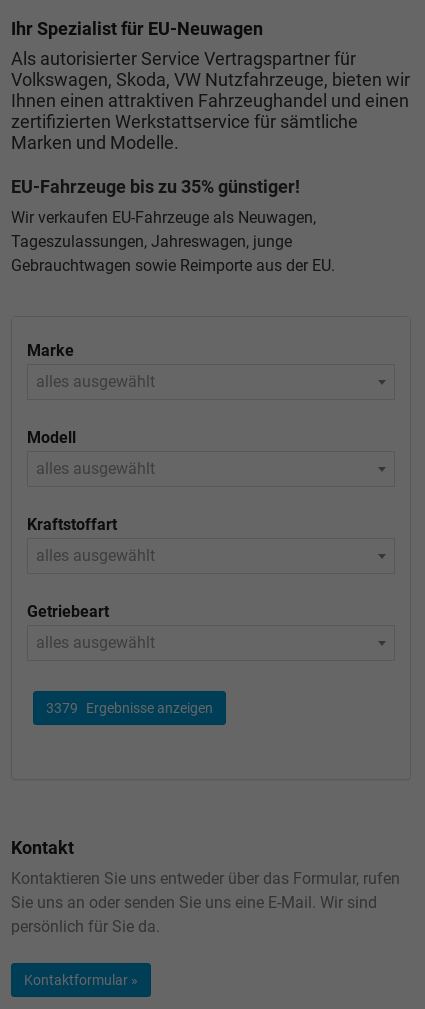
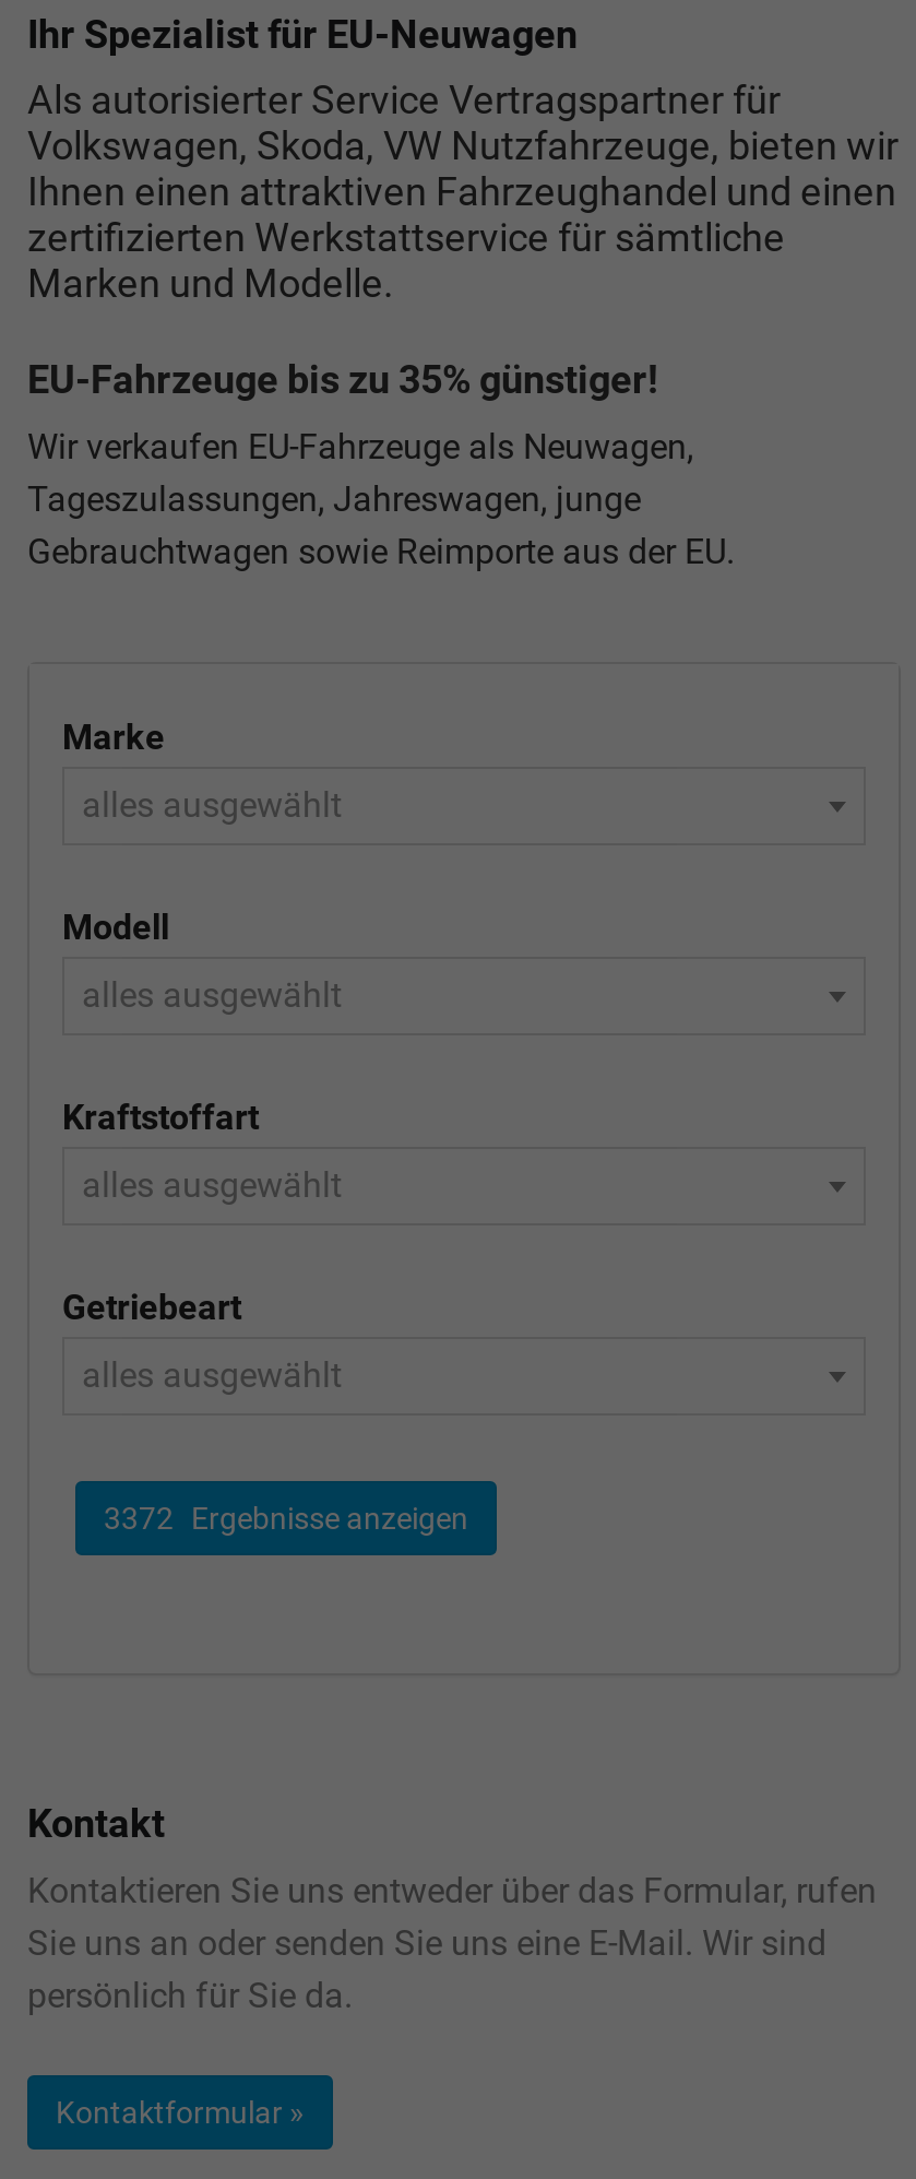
[46,700,213,716] 3379 Ergebnisse anzeigen -> [104,1501,468,1536] 3372 Ergebnisse anzeigen

